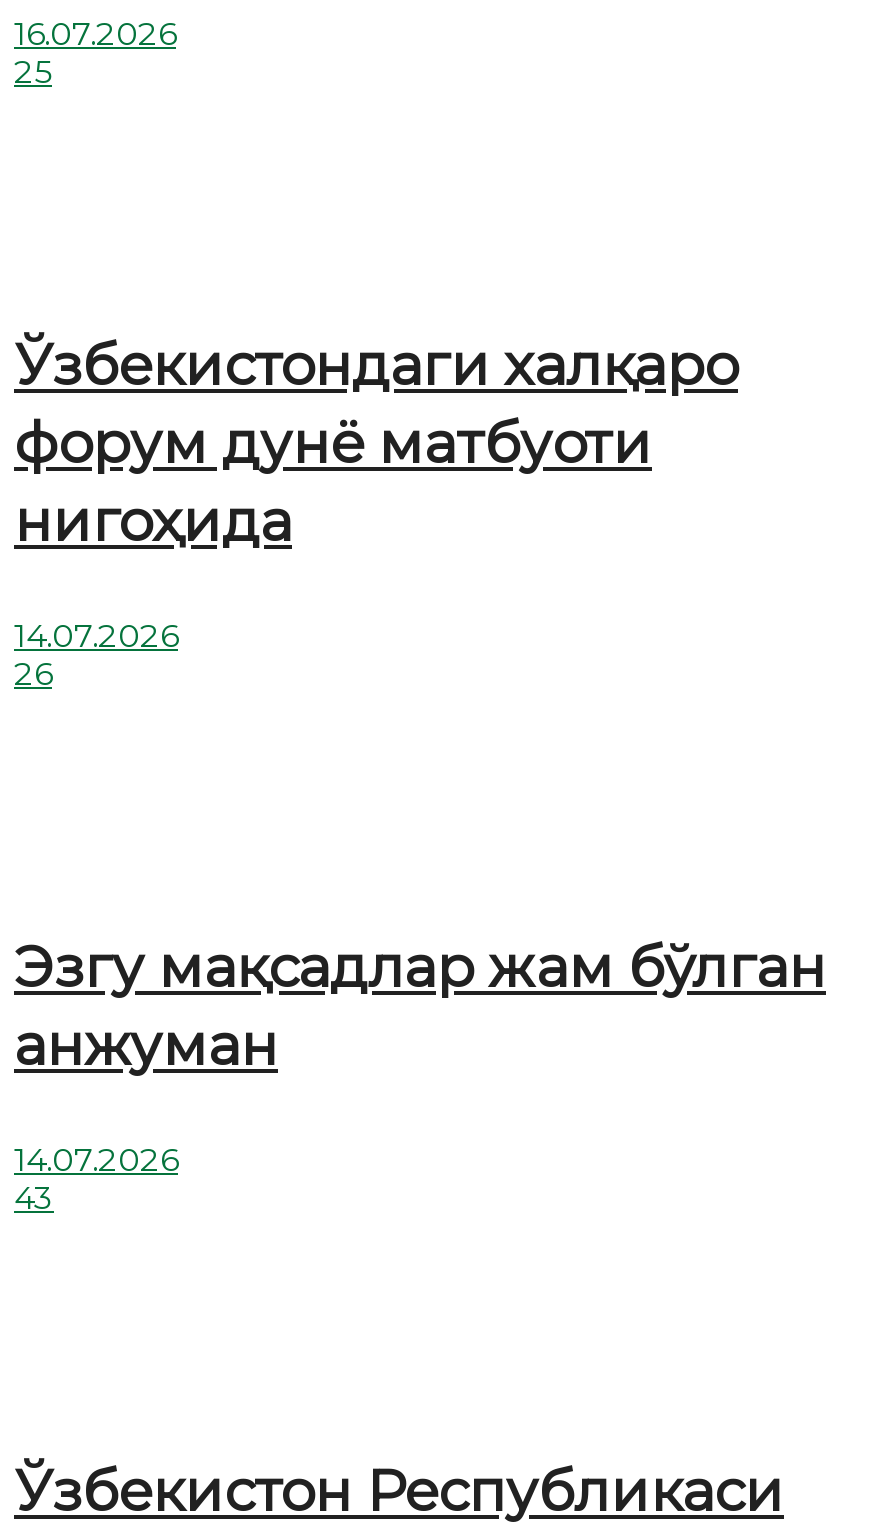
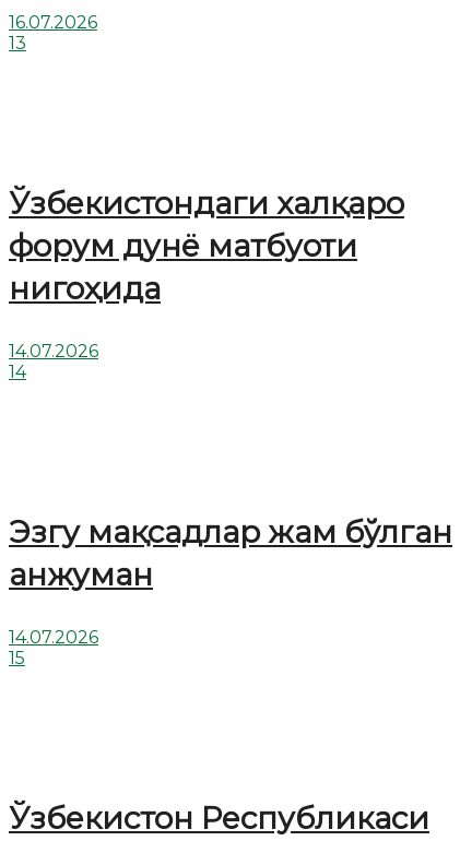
[14,54,52,92] 25 -> [9,33,26,54] 13
[14,656,52,694] 26 -> [9,362,26,383] 14
[14,1180,54,1218] 43 -> [9,648,25,669] 15

